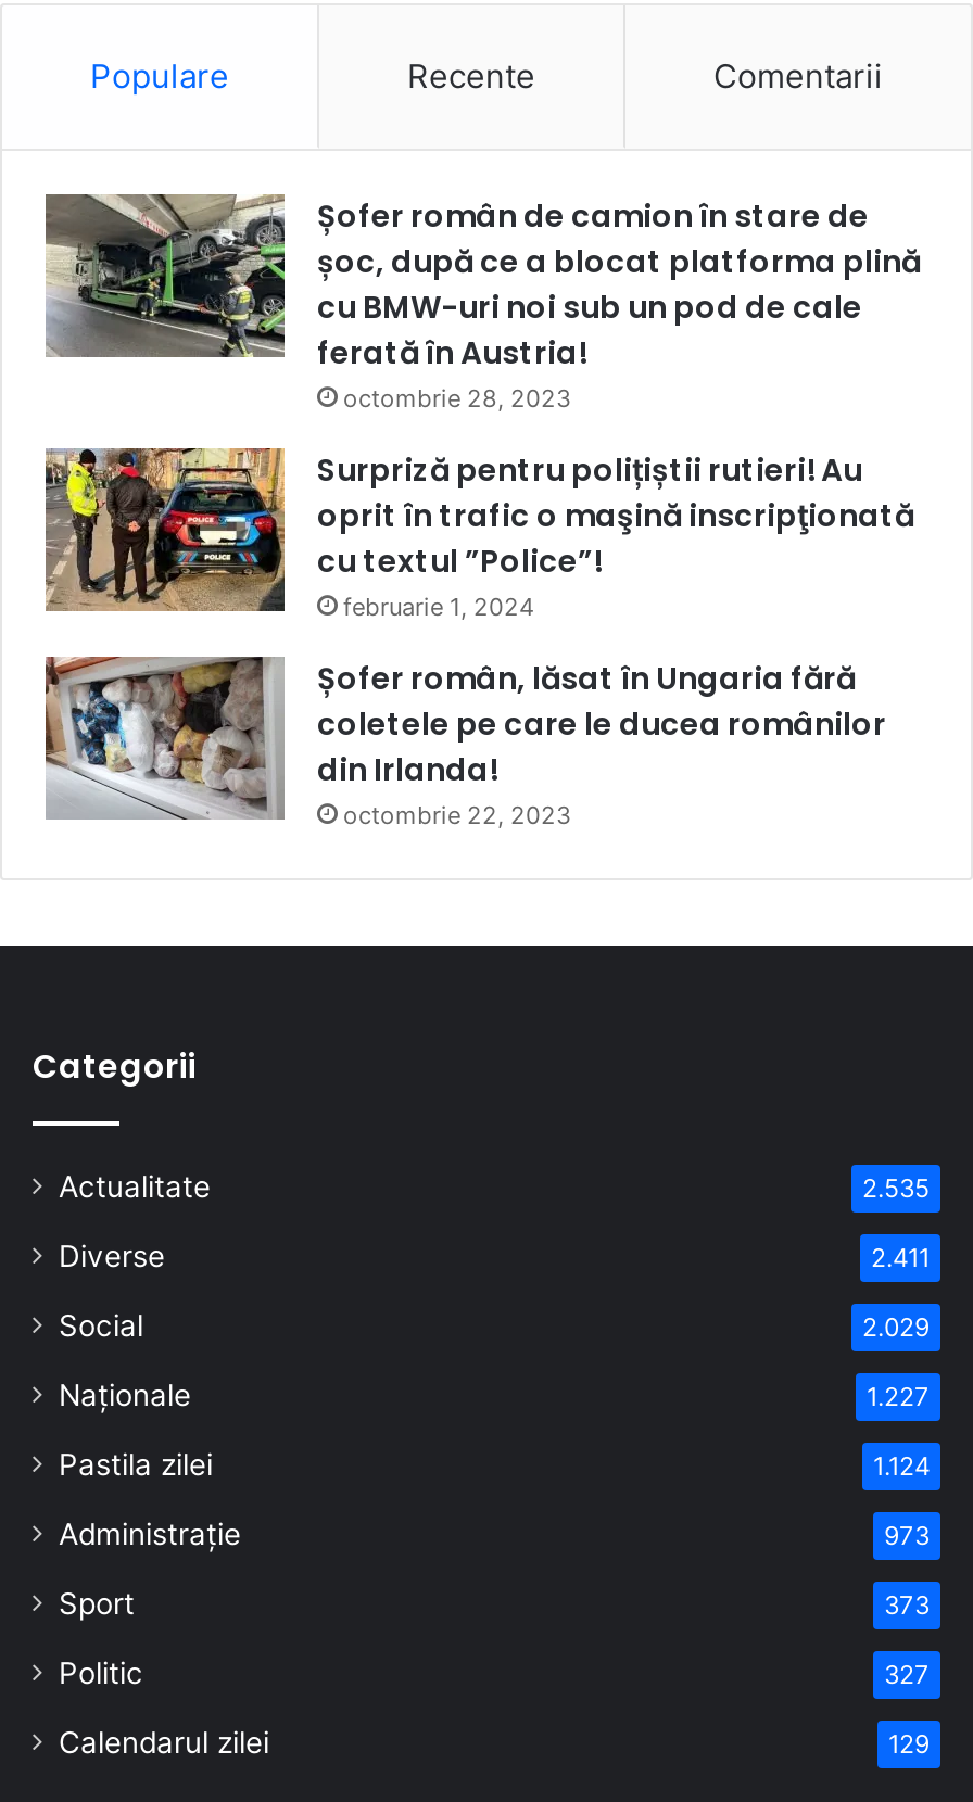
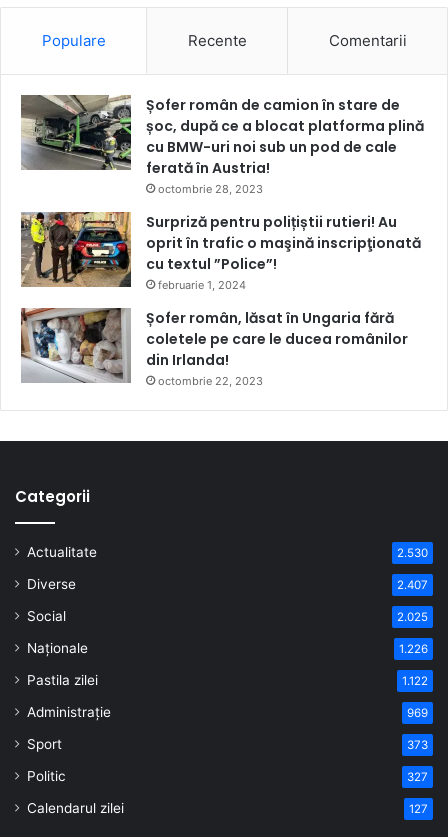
[862,1174,930,1205] 2.535 -> [397,546,428,560] 2.530
[871,1244,930,1274] 2.411 -> [397,578,428,592] 2.407
[862,1313,930,1344] 2.029 -> [397,610,428,624] 2.025
[867,1383,930,1413] 1.227 -> [399,642,428,656] 1.226
[873,1452,930,1483] 1.124 -> [402,674,428,688] 1.122
[884,1522,930,1552] 973 -> [407,706,428,720] 969
[888,1730,930,1761] 129 -> [409,802,428,816] 127

